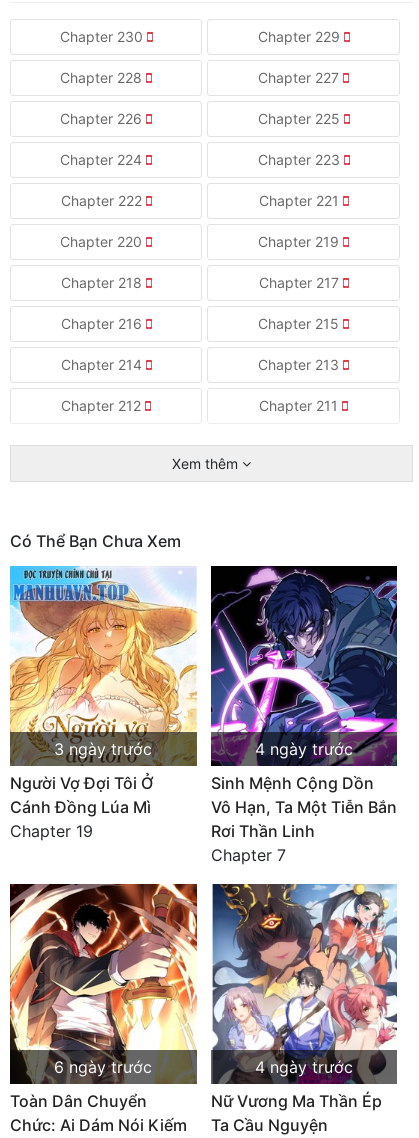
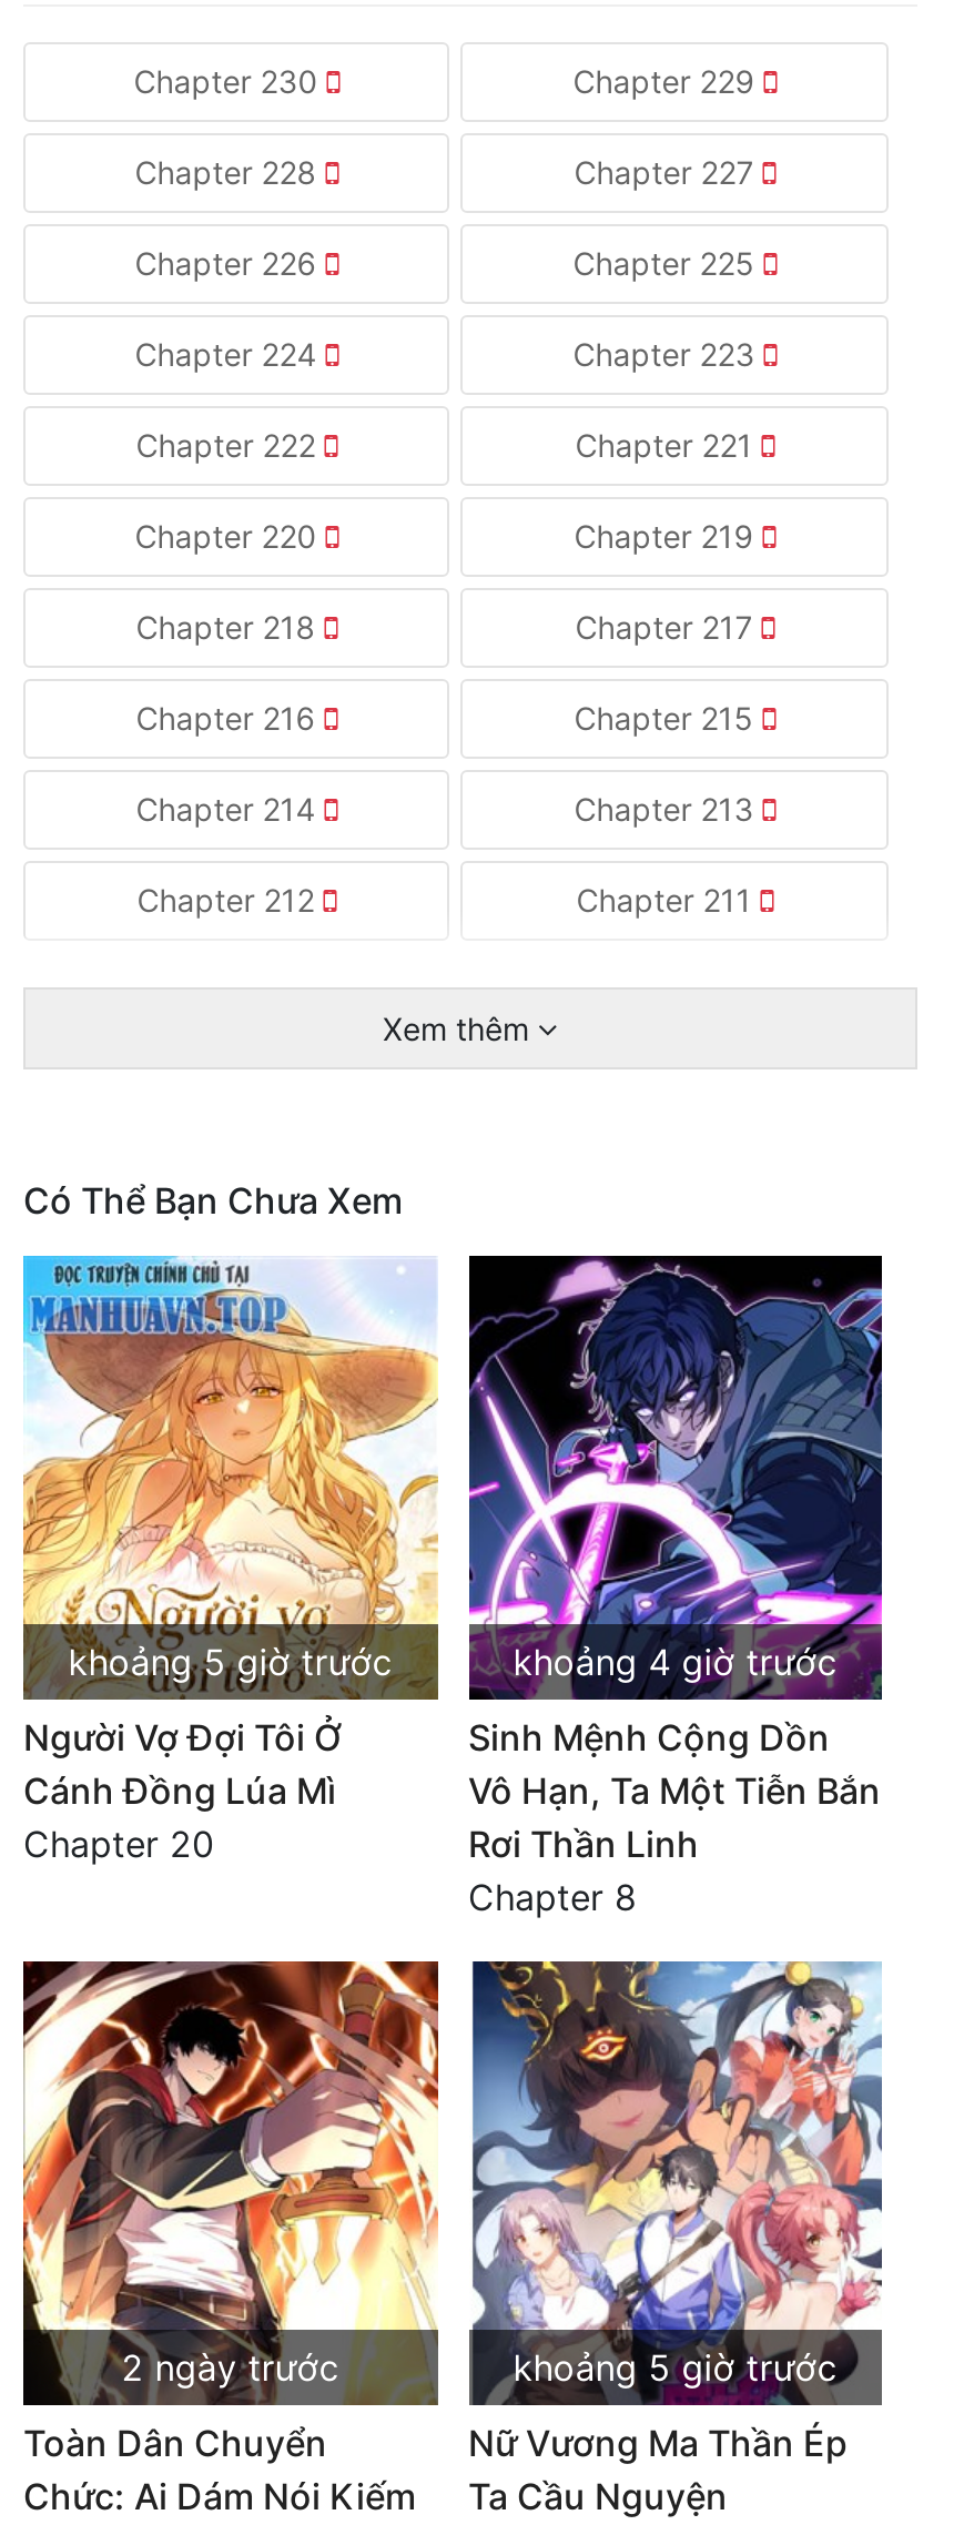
[54,739,152,759] 3 ngày trước -> [68,1640,392,1684] khoảng 5 giờ trước
[255,739,353,759] 4 ngày trước -> [513,1640,837,1684] khoảng 4 giờ trước
[10,821,93,841] Chapter 19 -> [23,1822,214,1866] Chapter 20
[210,845,285,865] Chapter 7 -> [468,1875,637,1919] Chapter 8
[54,1057,152,1077] 6 ngày trước -> [121,2345,339,2390] 2 ngày trước
[255,1057,353,1077] 4 ngày trước -> [513,2345,837,2390] khoảng 5 giờ trước

